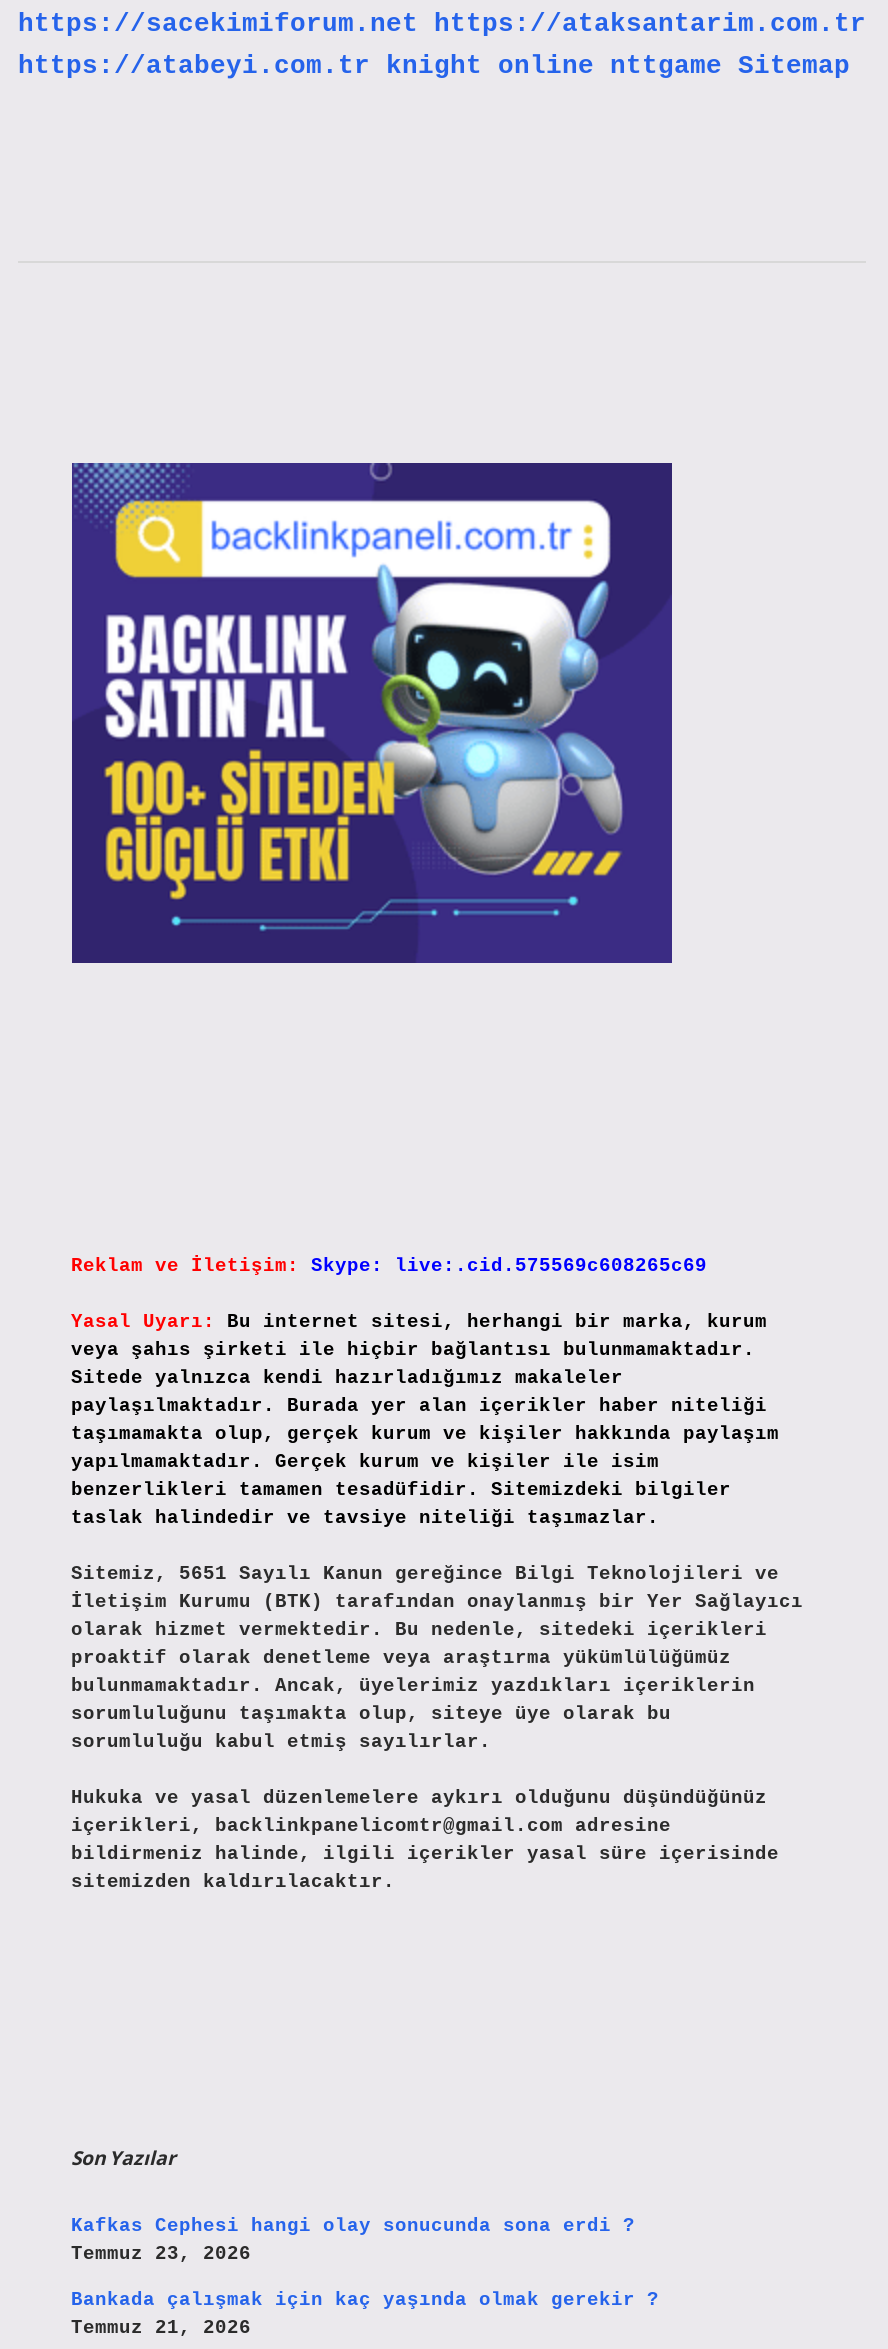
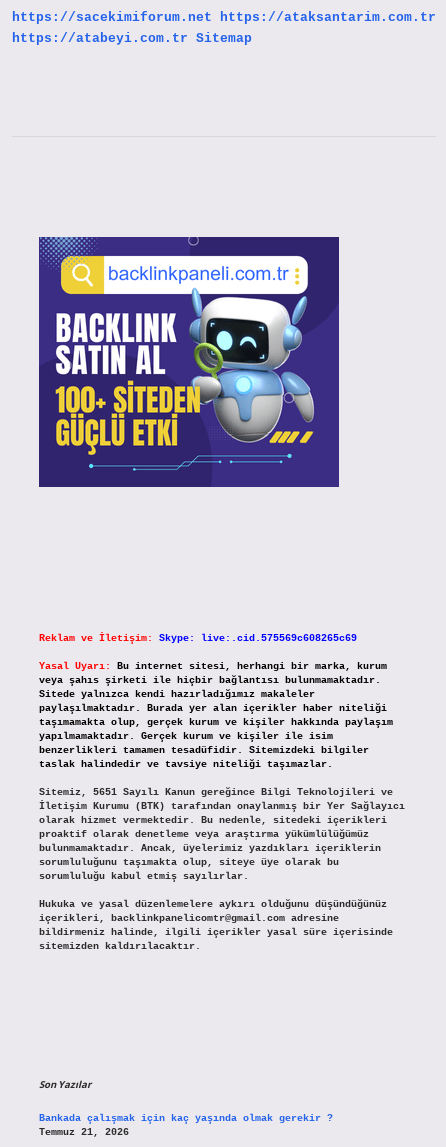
[18,52,850,82] https://atabeyi.com.tr knight online nttgame Sitemap -> [12,31,252,46] https://atabeyi.com.tr Sitemap
[71,2214,635,2264] Kafkas Cephesi hangi olay sonucunda sona erdi ? | Temmuz 23, 2026 -> none

